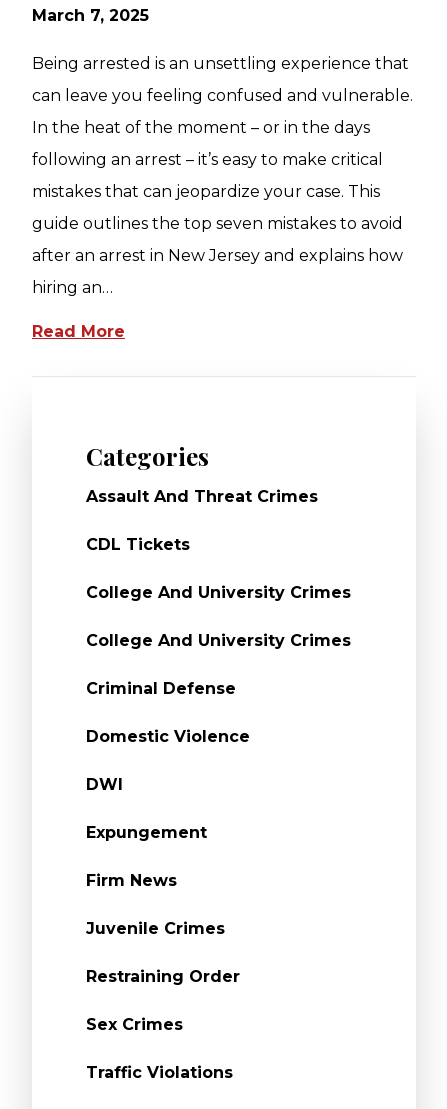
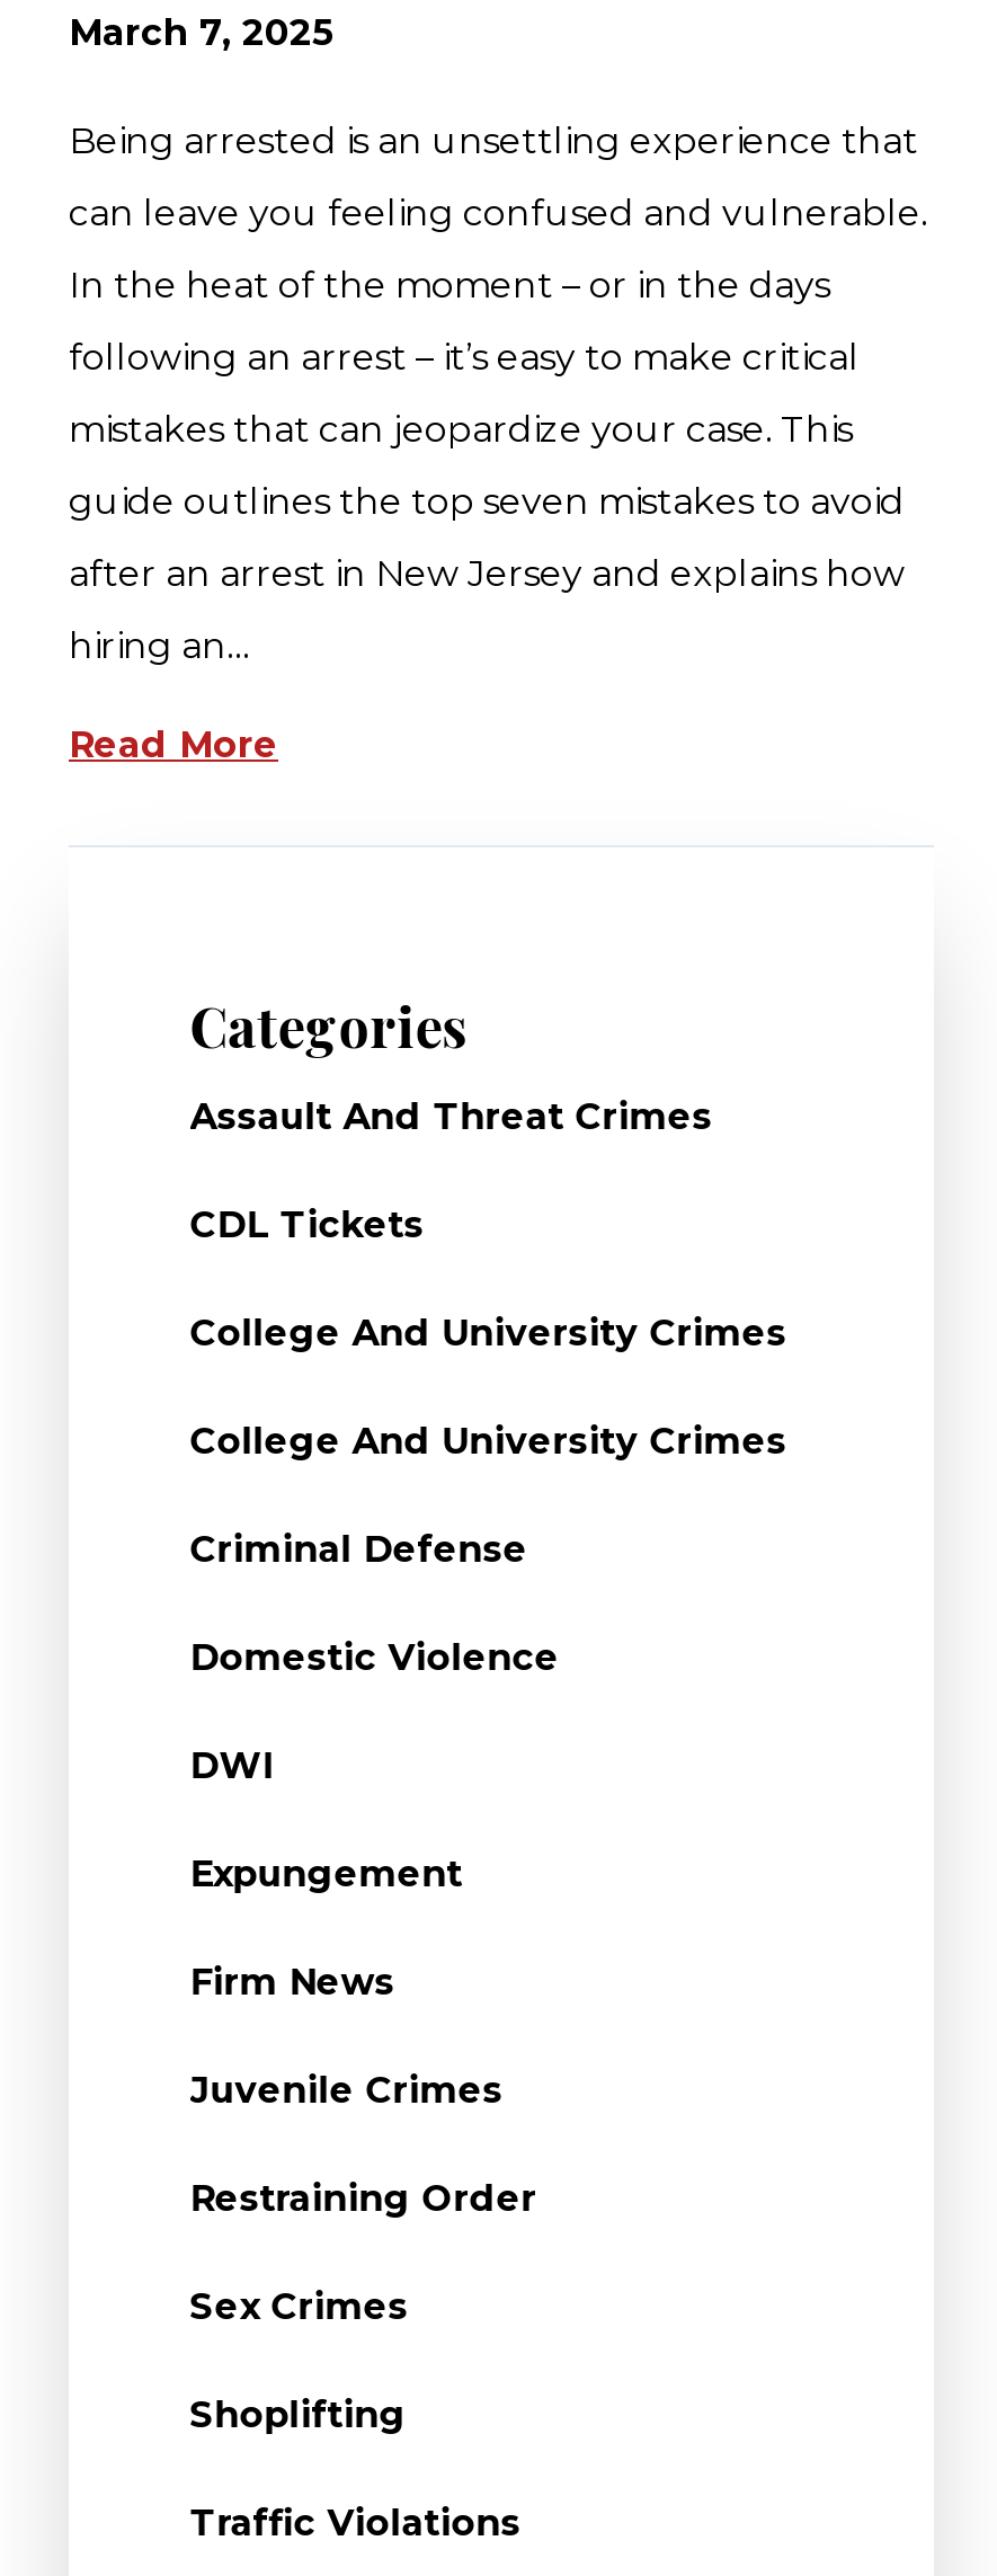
none -> [190,2393,406,2436] Shoplifting

